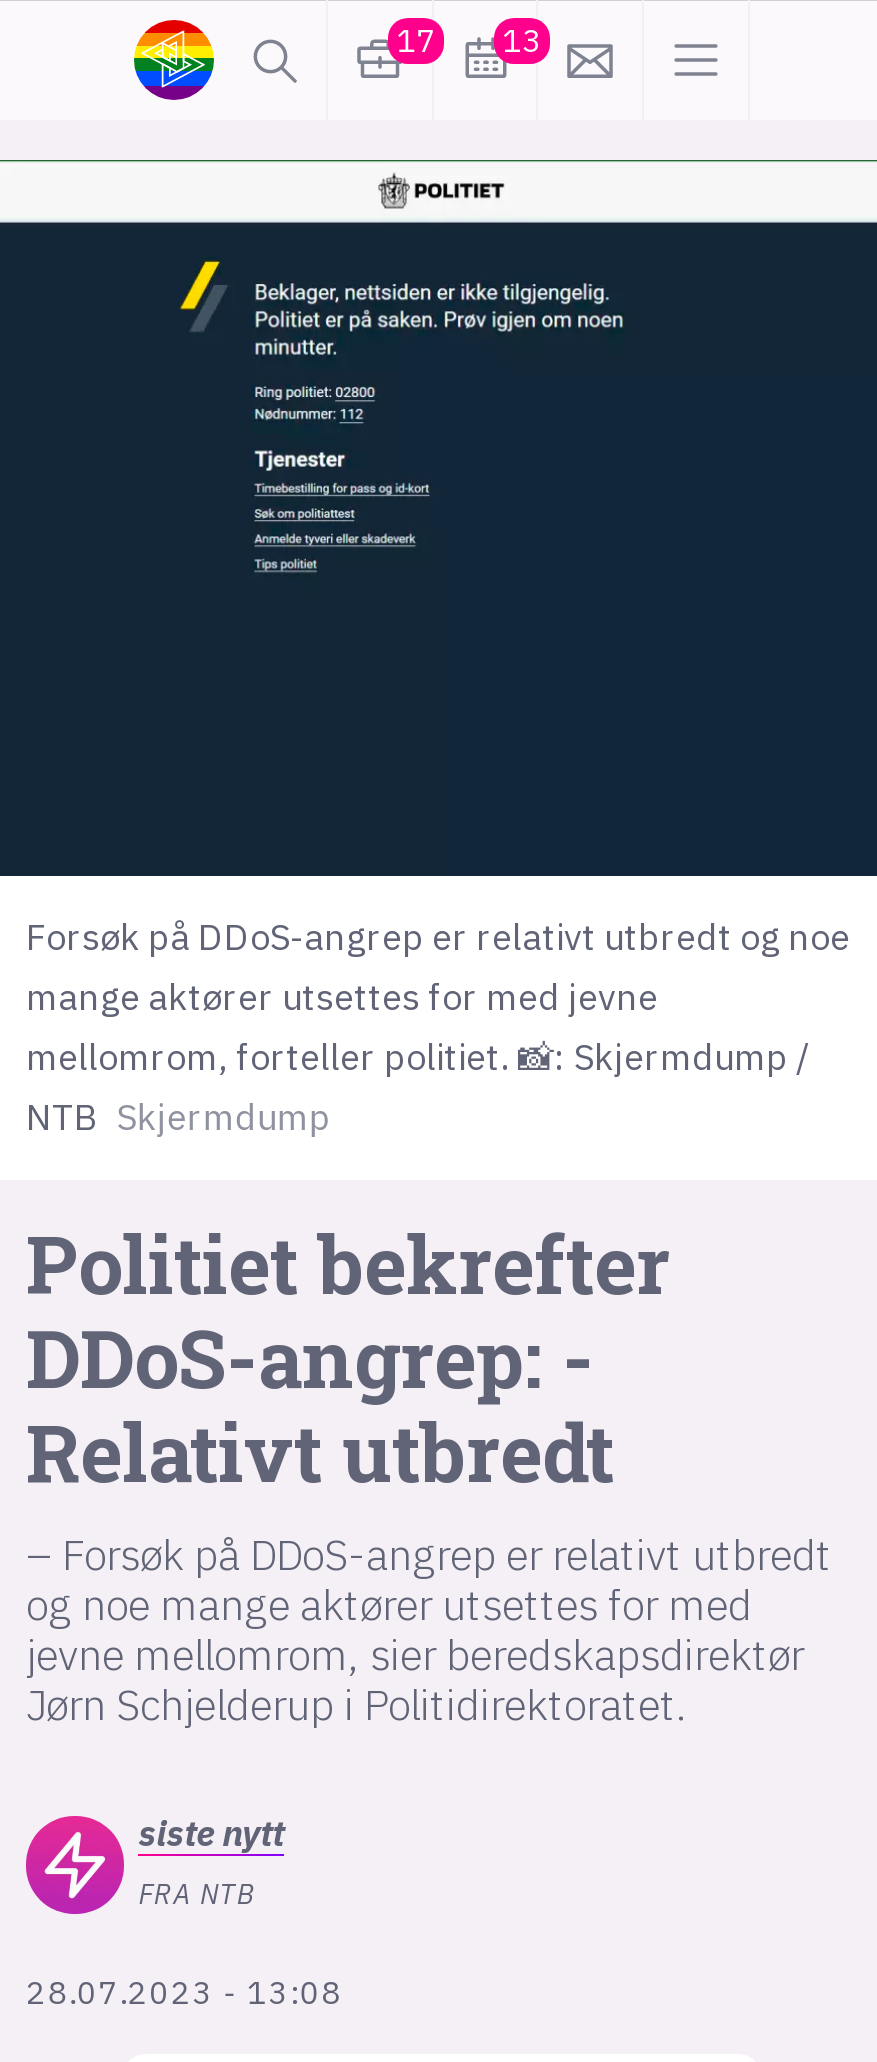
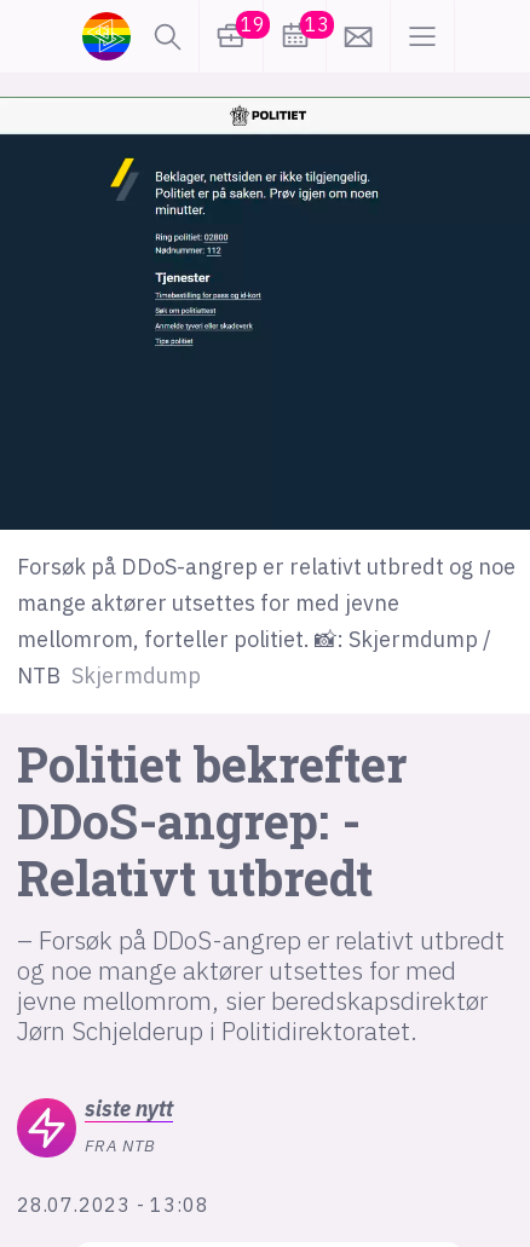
[396,20,542,60] 17 13 -> [241,12,329,36] 19 13

